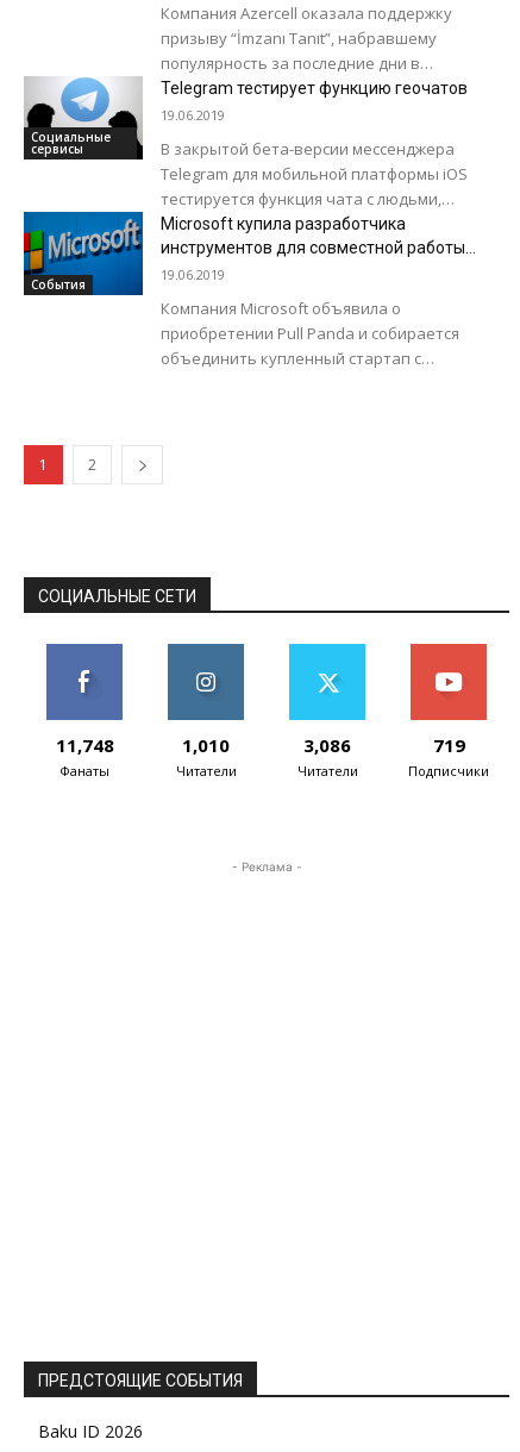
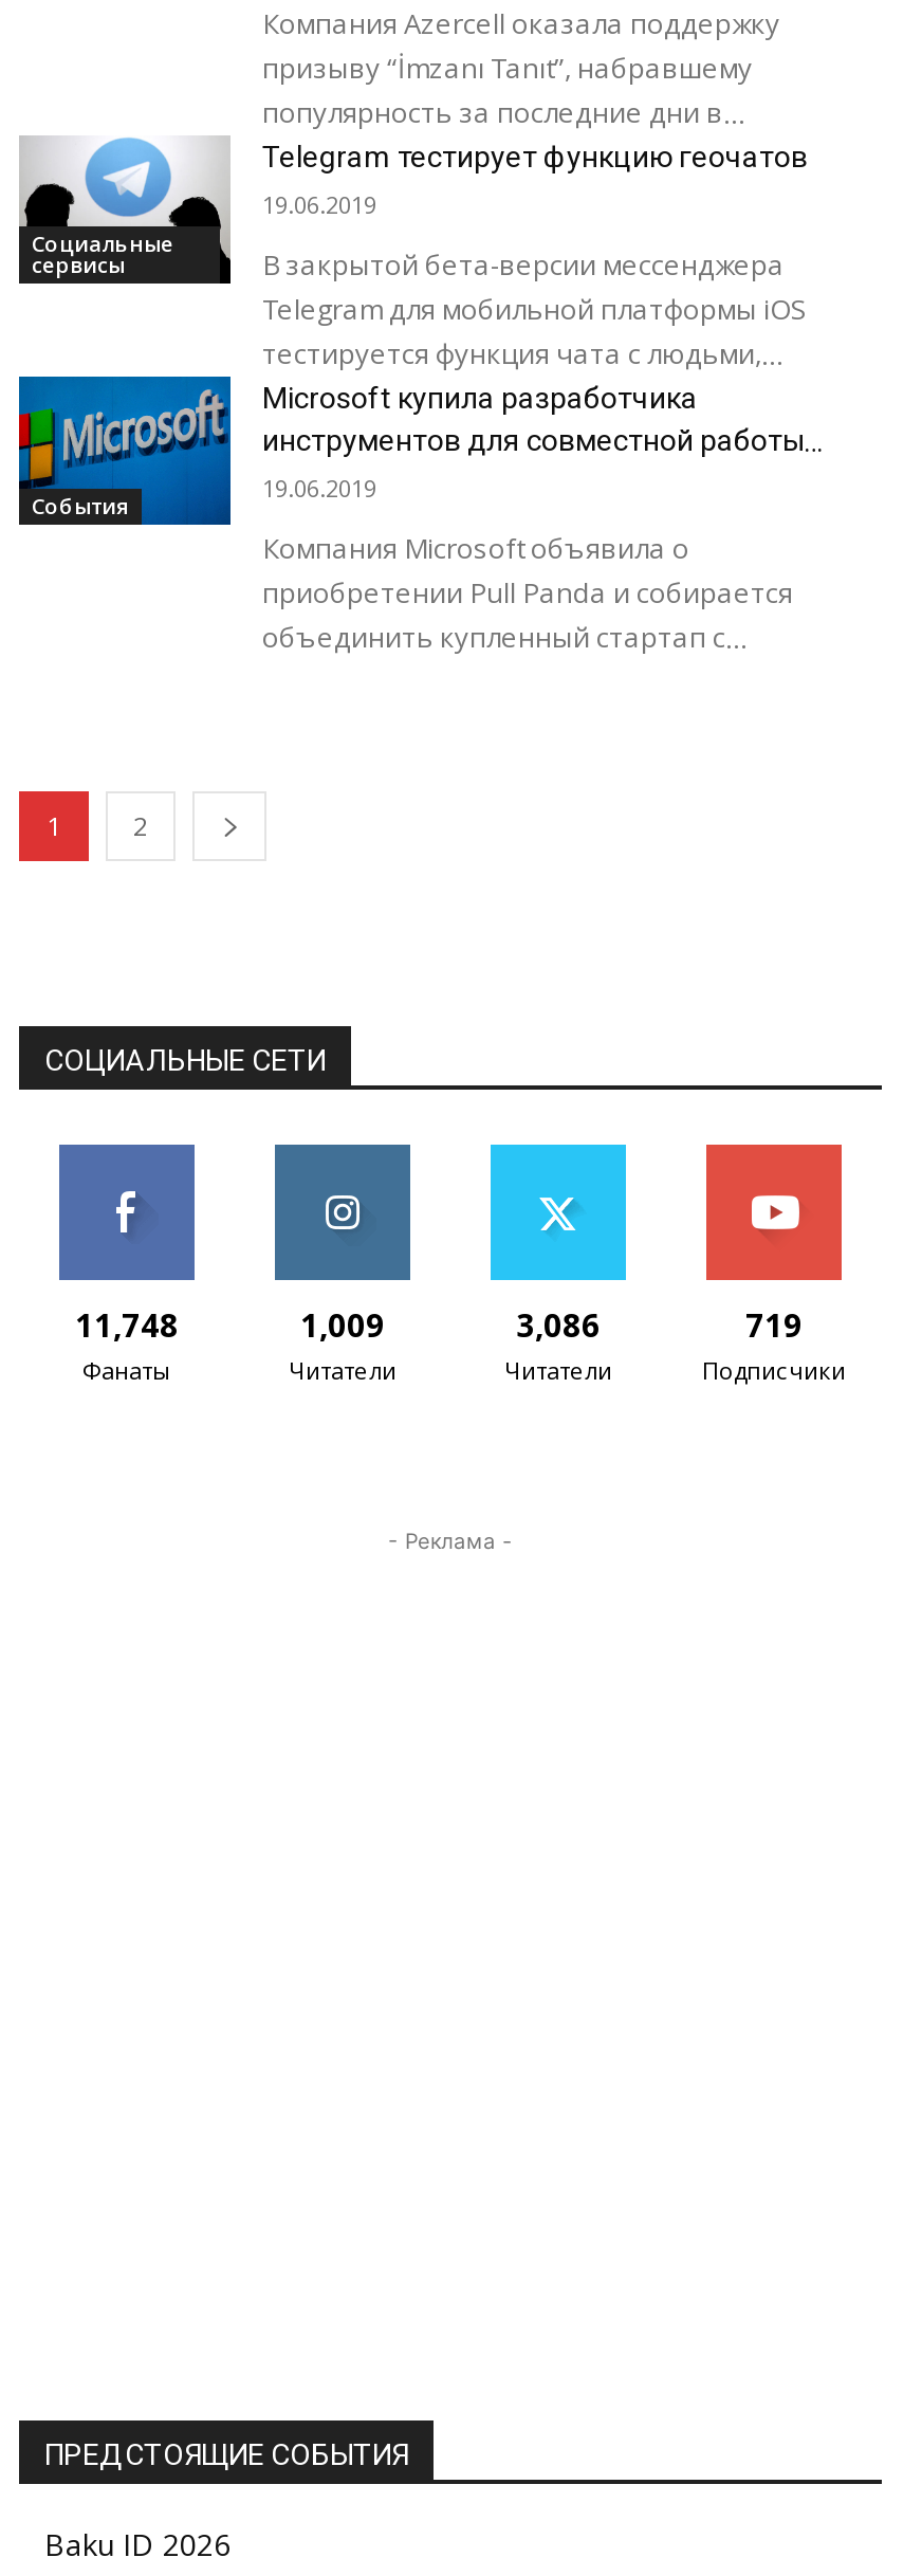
[182,734,230,757] 1,010 -> [300,1304,385,1347] 1,009

